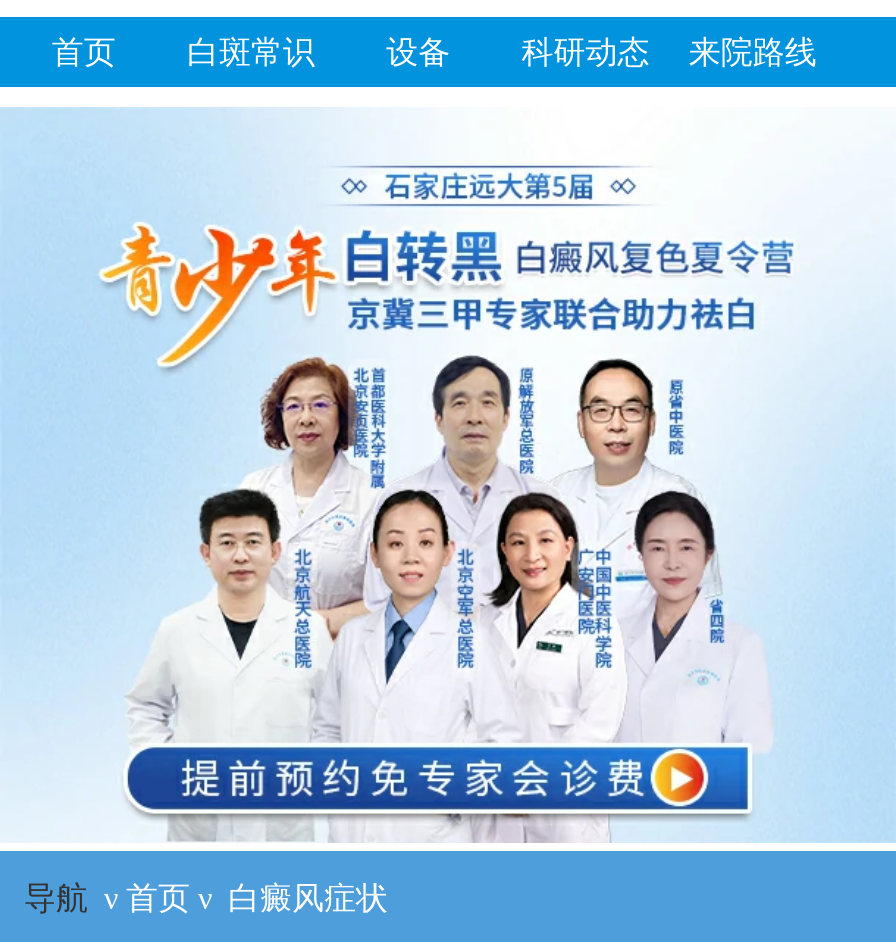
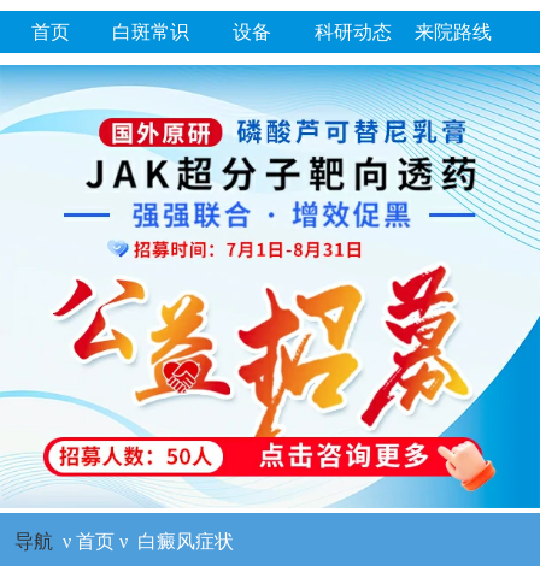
[6,107,890,843] [image] -> [4,64,536,509] [image]

